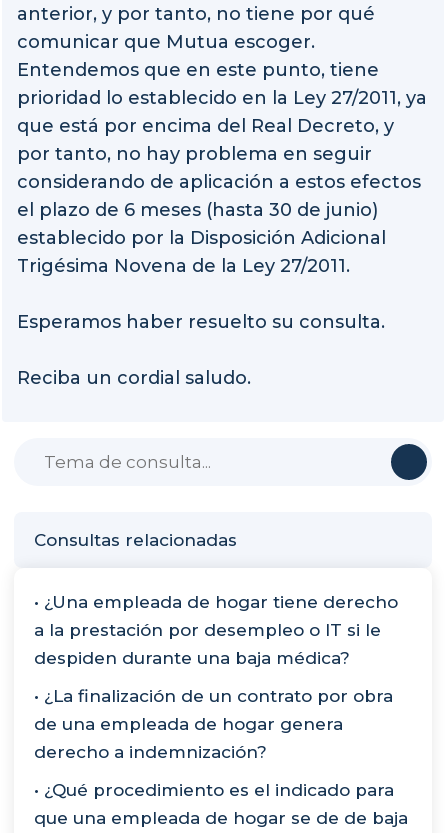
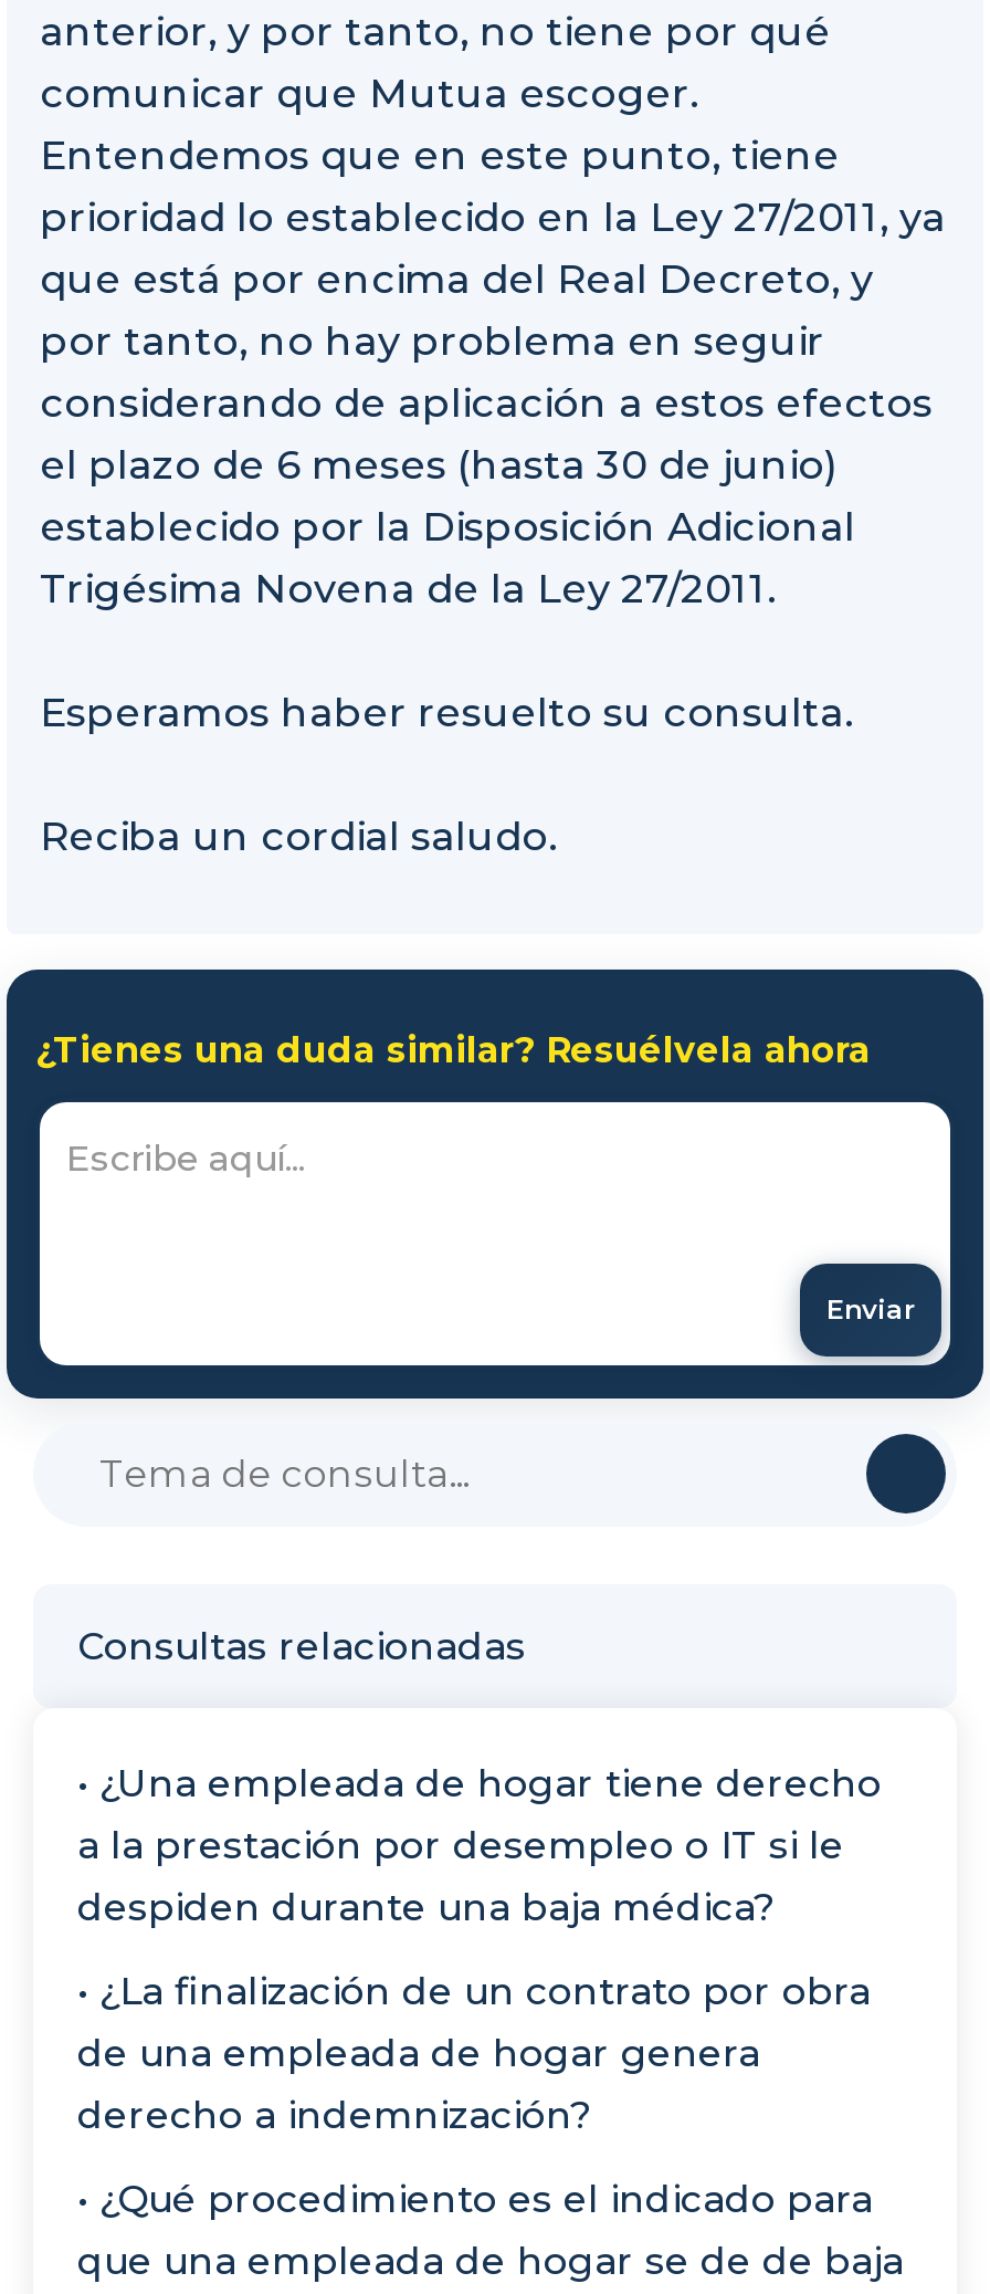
none -> [7,968,983,1404] [image] | ¿Tienes una duda similar? Resuélvela ahora
none -> [826,1293,915,1326] Enviar

